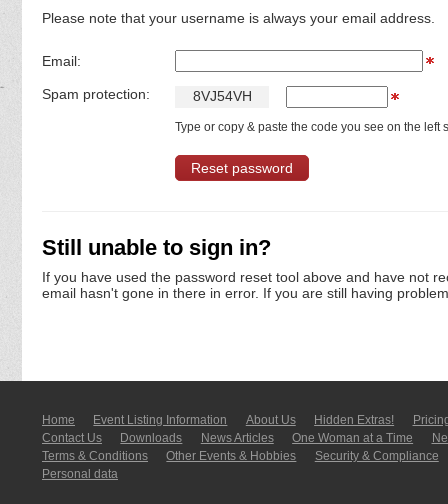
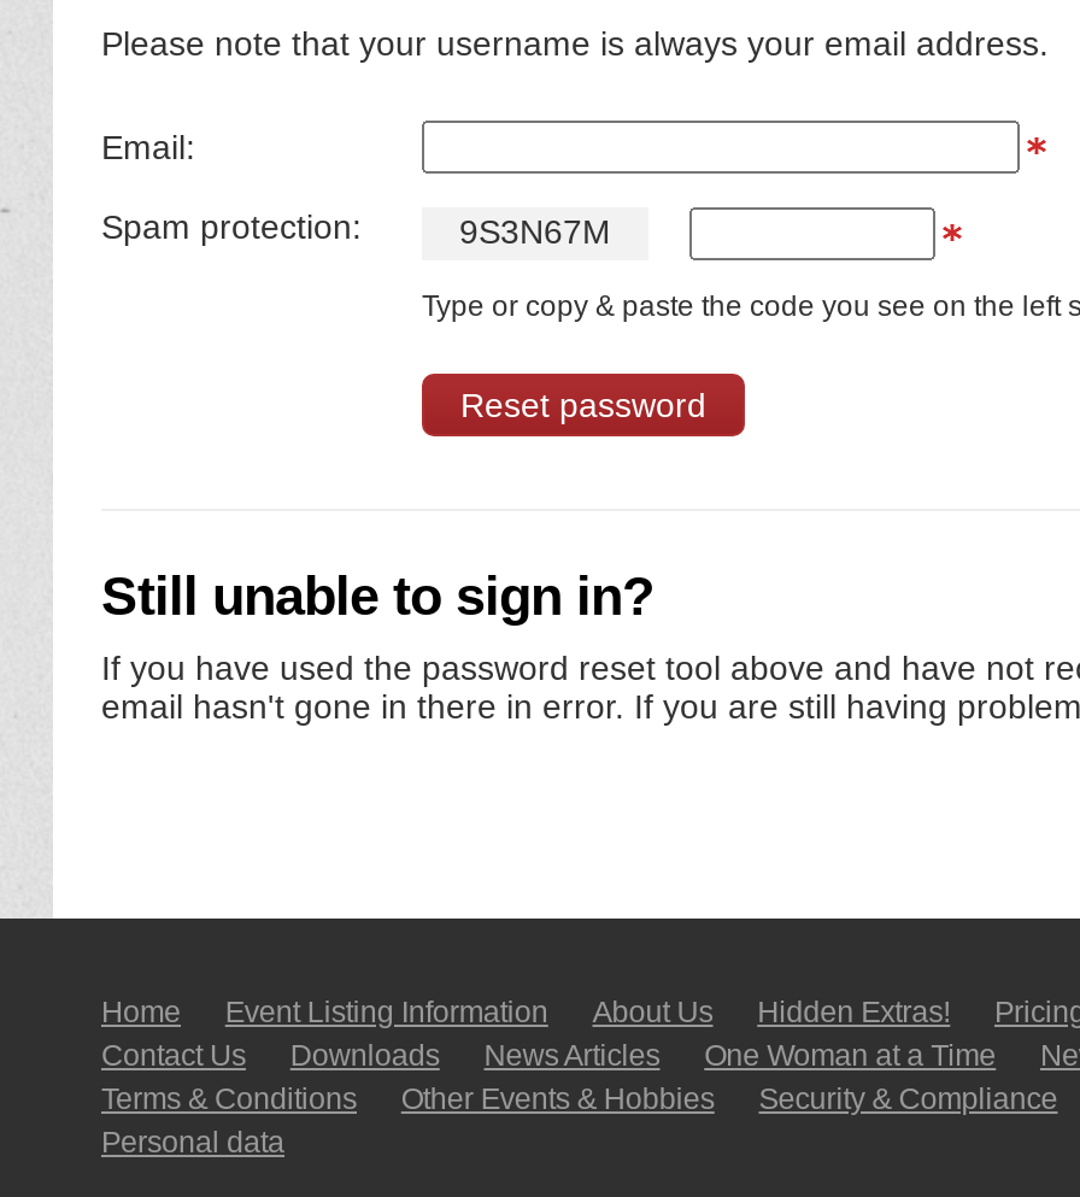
[192,88,251,104] 8VJ54VH -> [459,213,611,251] 9S3N67M

